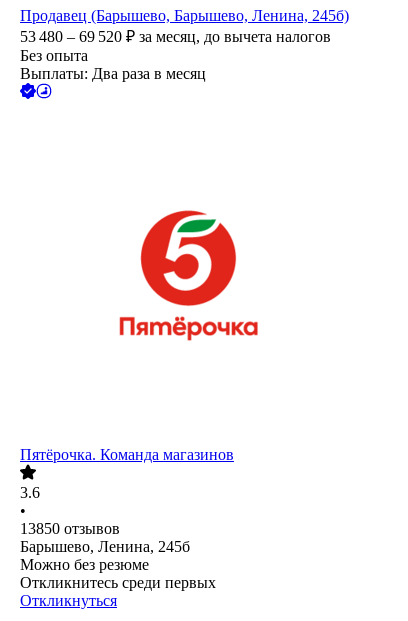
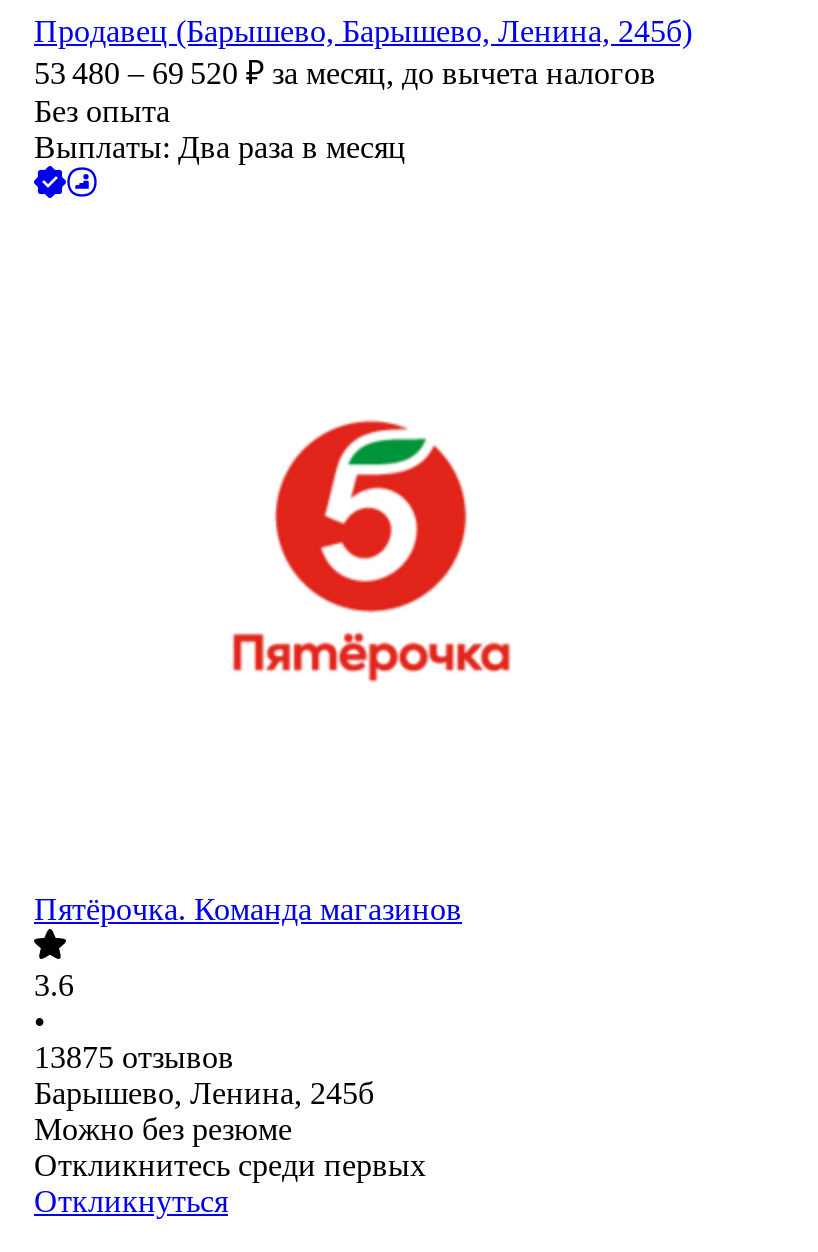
[20,520,120,537] 13850 отзывов -> [34,1041,234,1075] 13875 отзывов

